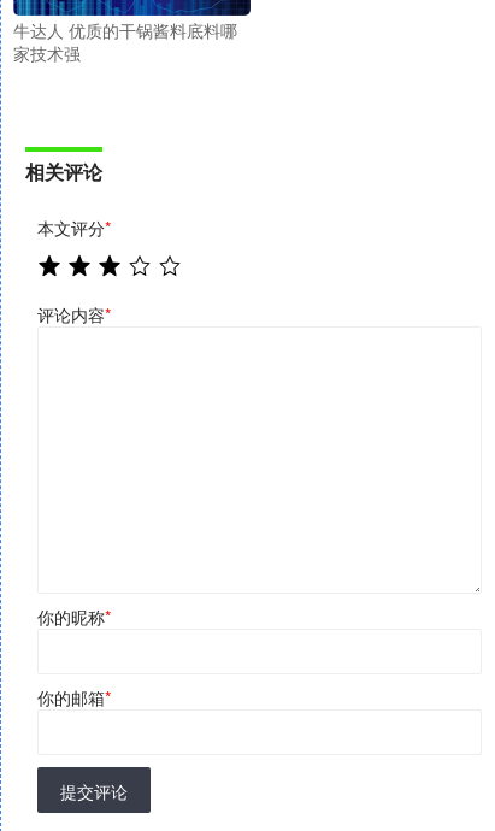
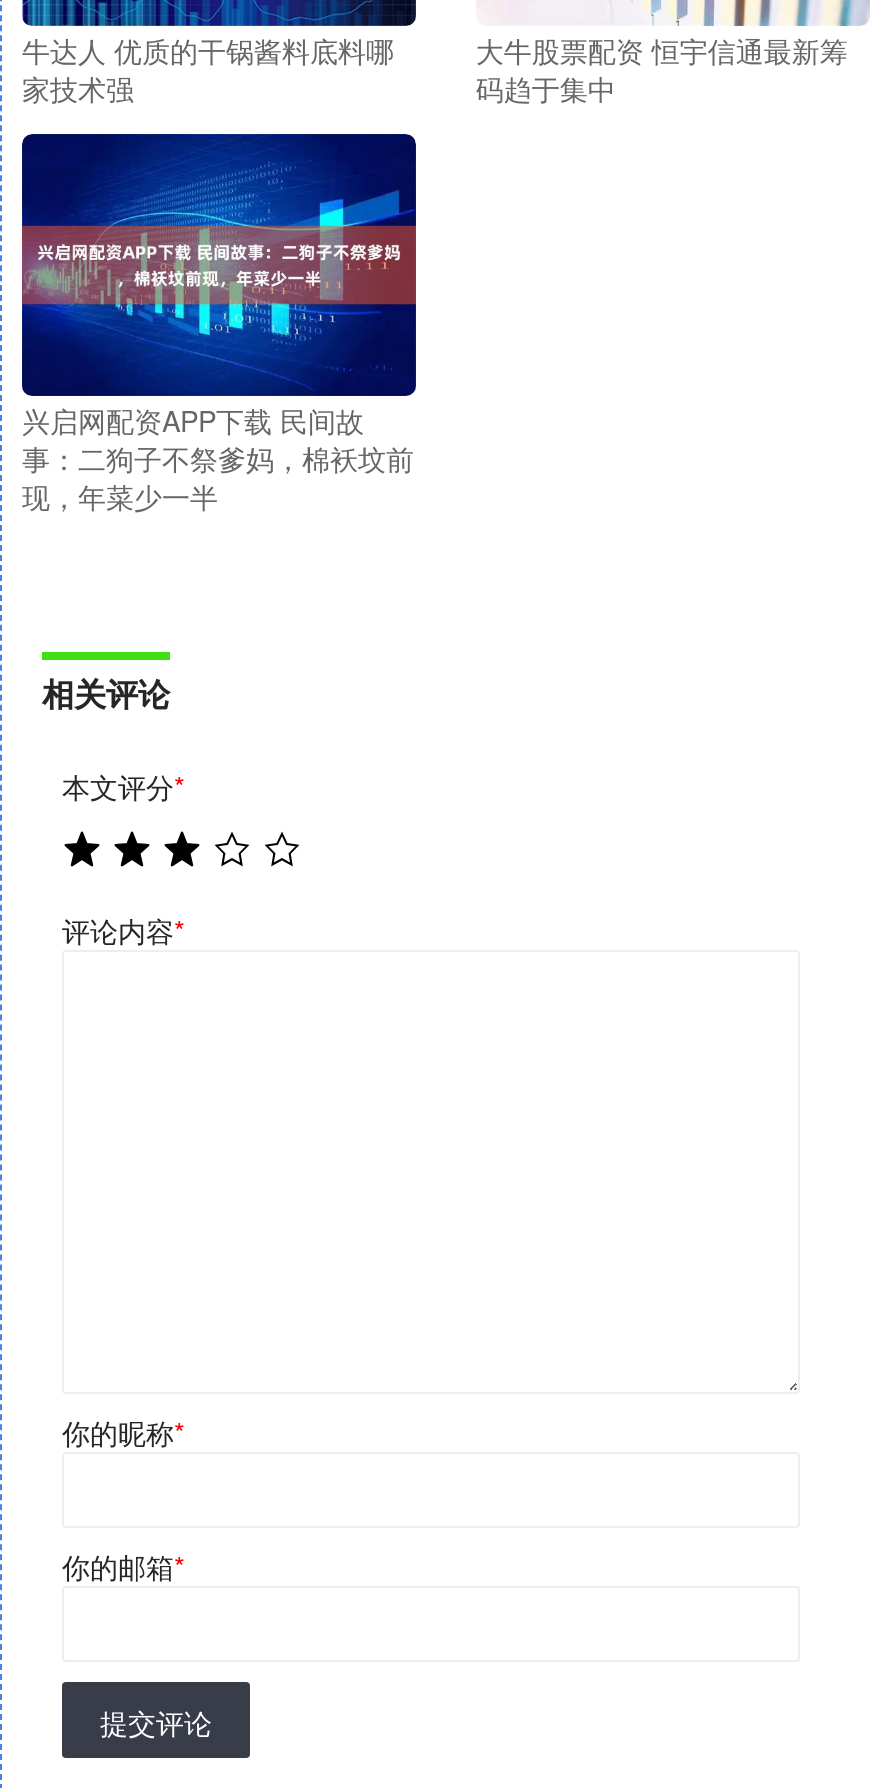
none -> [476,30,848,108] 大牛股票配资 恒宇信通最新筹 | 码趋于集中
none -> [22,132,418,516] [image] | 兴启网配资APP下载 民间故 | 事：二狗子不祭爹妈，棉袄坟前 | 现，年菜少一半

